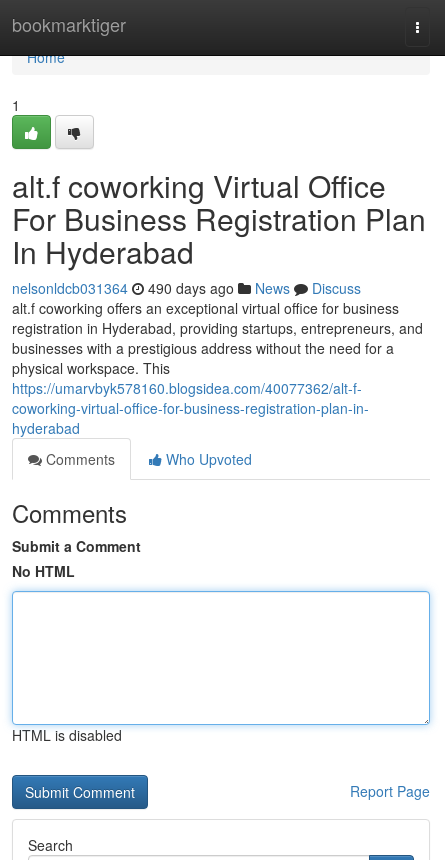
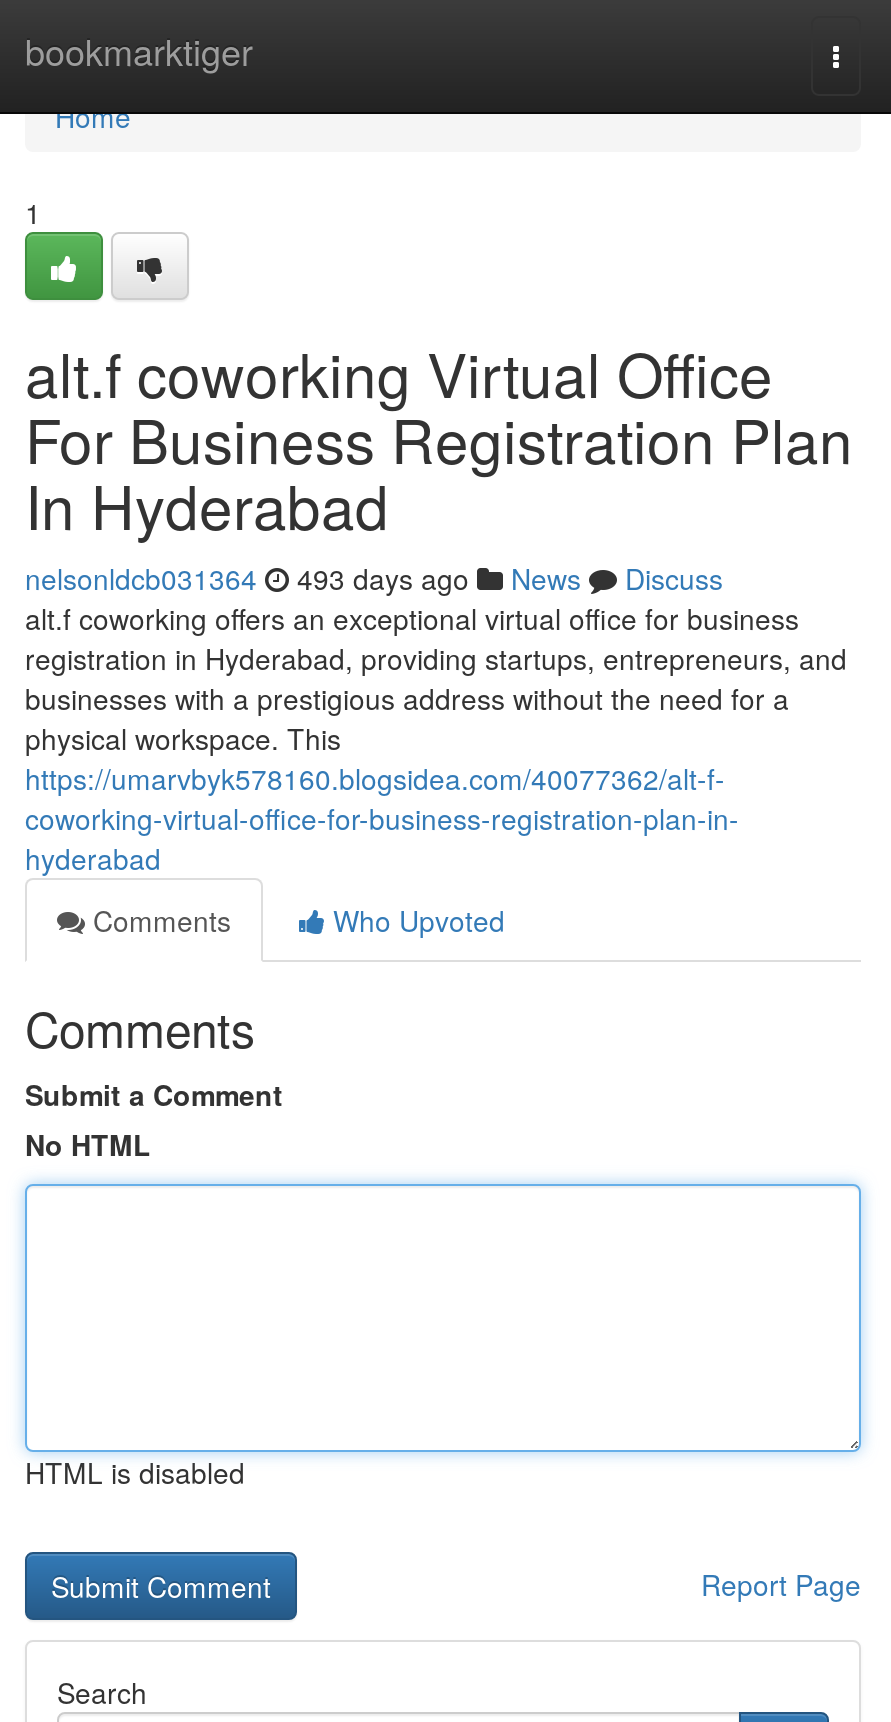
[12,278,361,298] nelsonldcb031364 490 days ago News Discuss -> [25,558,723,598] nelsonldcb031364 493 days ago News Discuss

